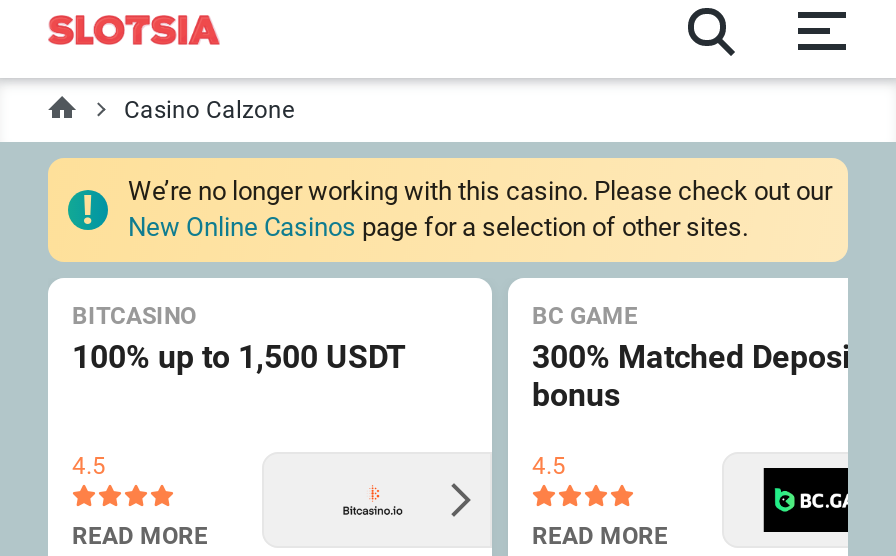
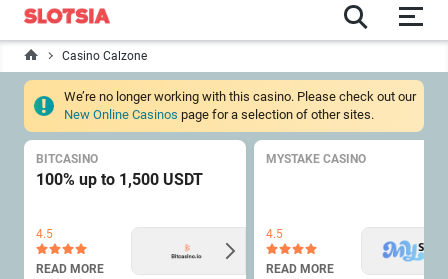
[532,302,860,414] BC GAME | 300% Matched Deposit | bonus -> [266,152,366,166] MYSTAKE CASINO
[762,466,850,534] [image] -> [381,235,425,267] [image]

